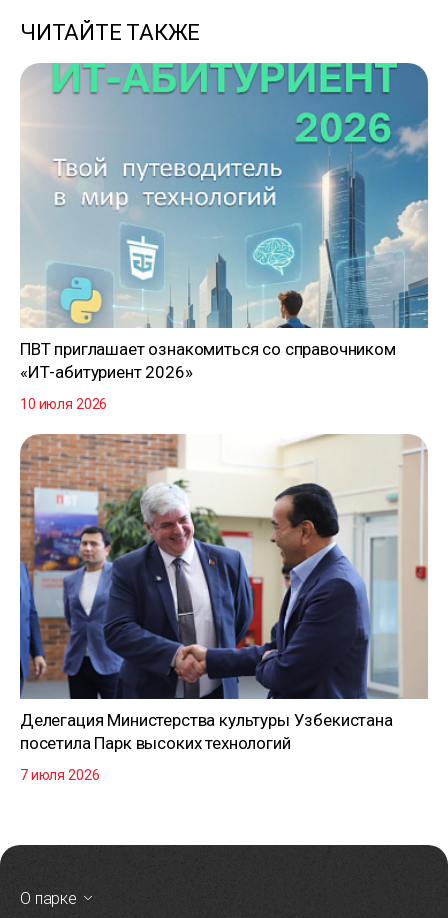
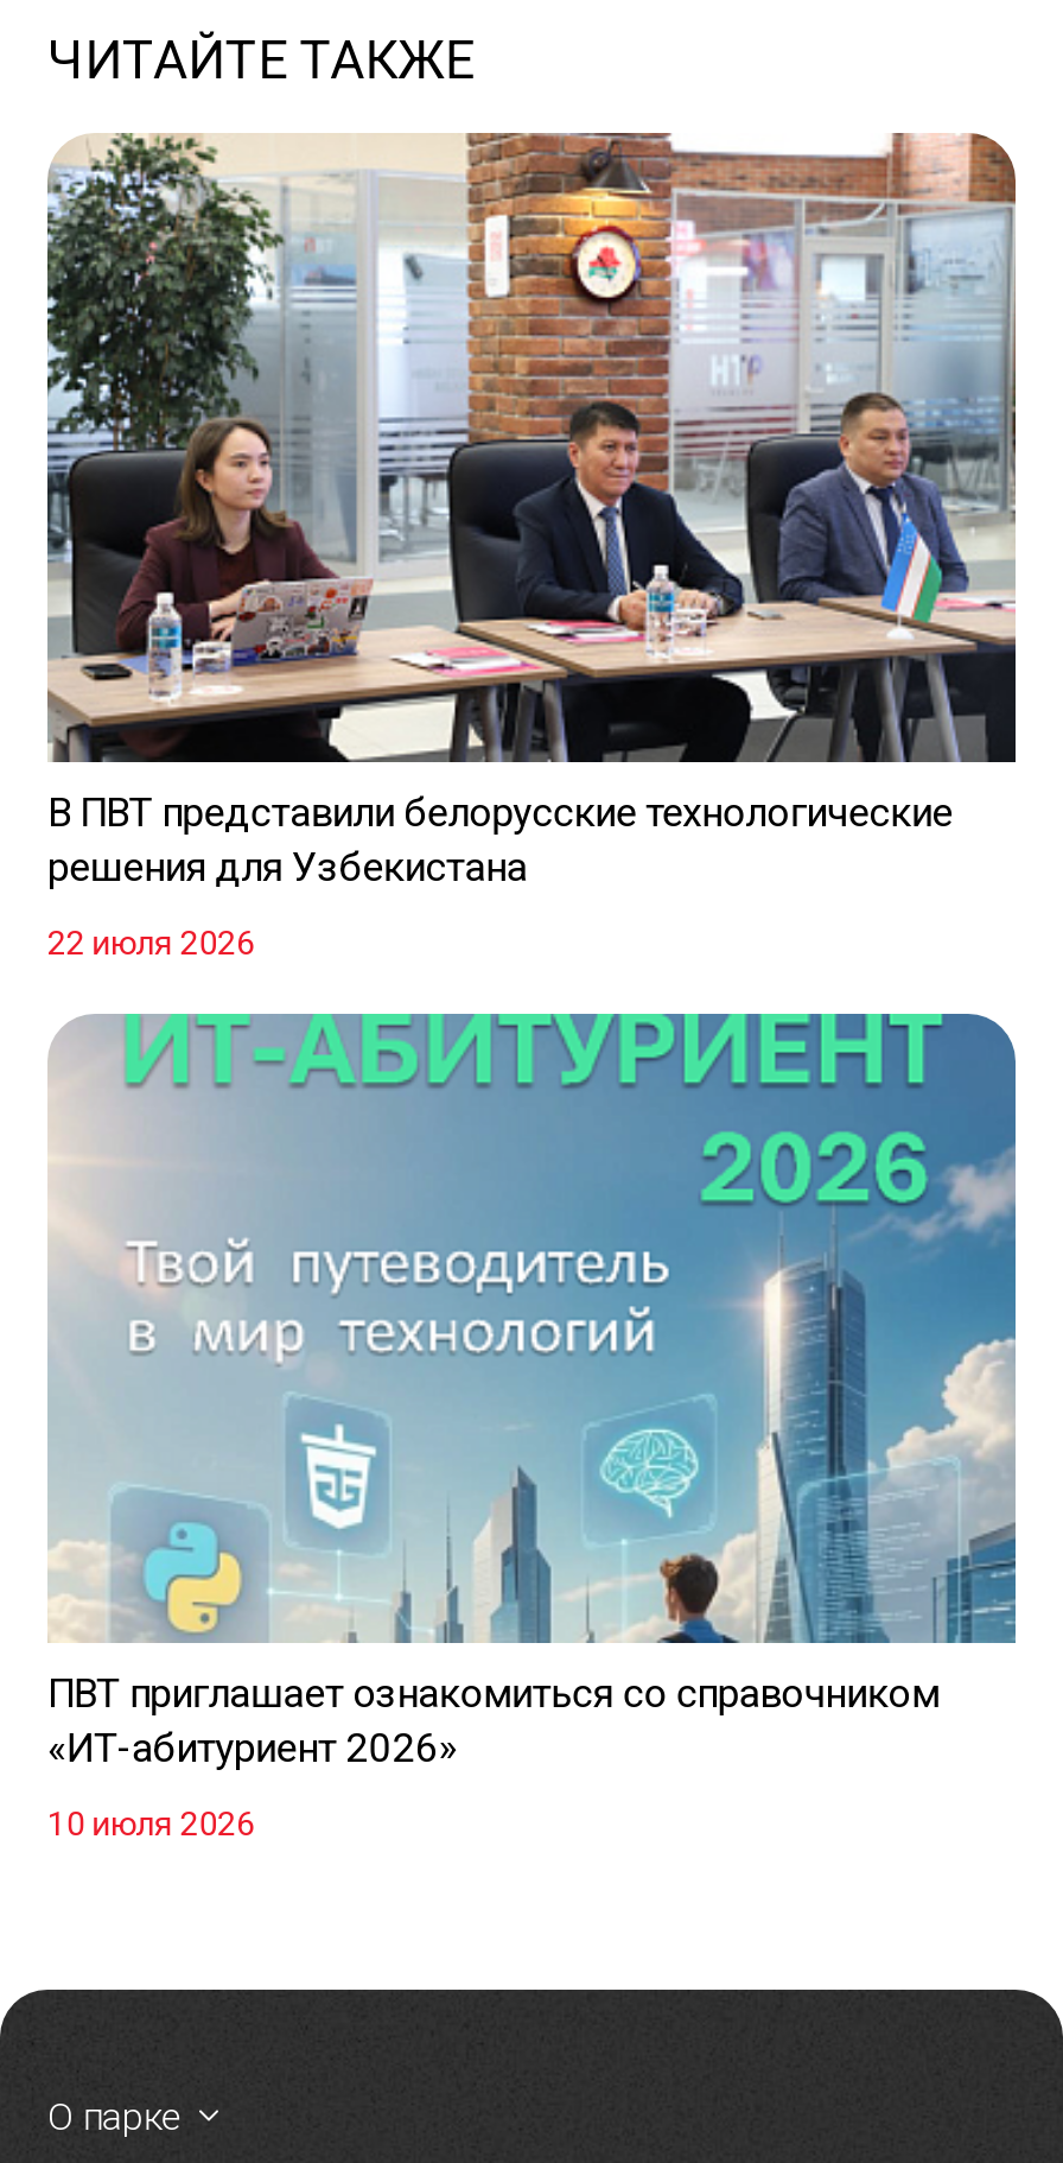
none -> [45,131,1018,962] [image] | В ПВТ представили белорусские технологические | решения для Узбекистана | 22 июля 2026
moved [19,63,429,412] -> [45,1014,1018,1843]: [image] | ПВТ приглашает ознакомиться со справочником | «ИТ-абитуриент 2026» | 10 июля 2026
[19,433,428,783] [image] | Делегация Министерства культуры Узбекистана | посетила Парк высоких технологий | 7 июля 2026 -> none

